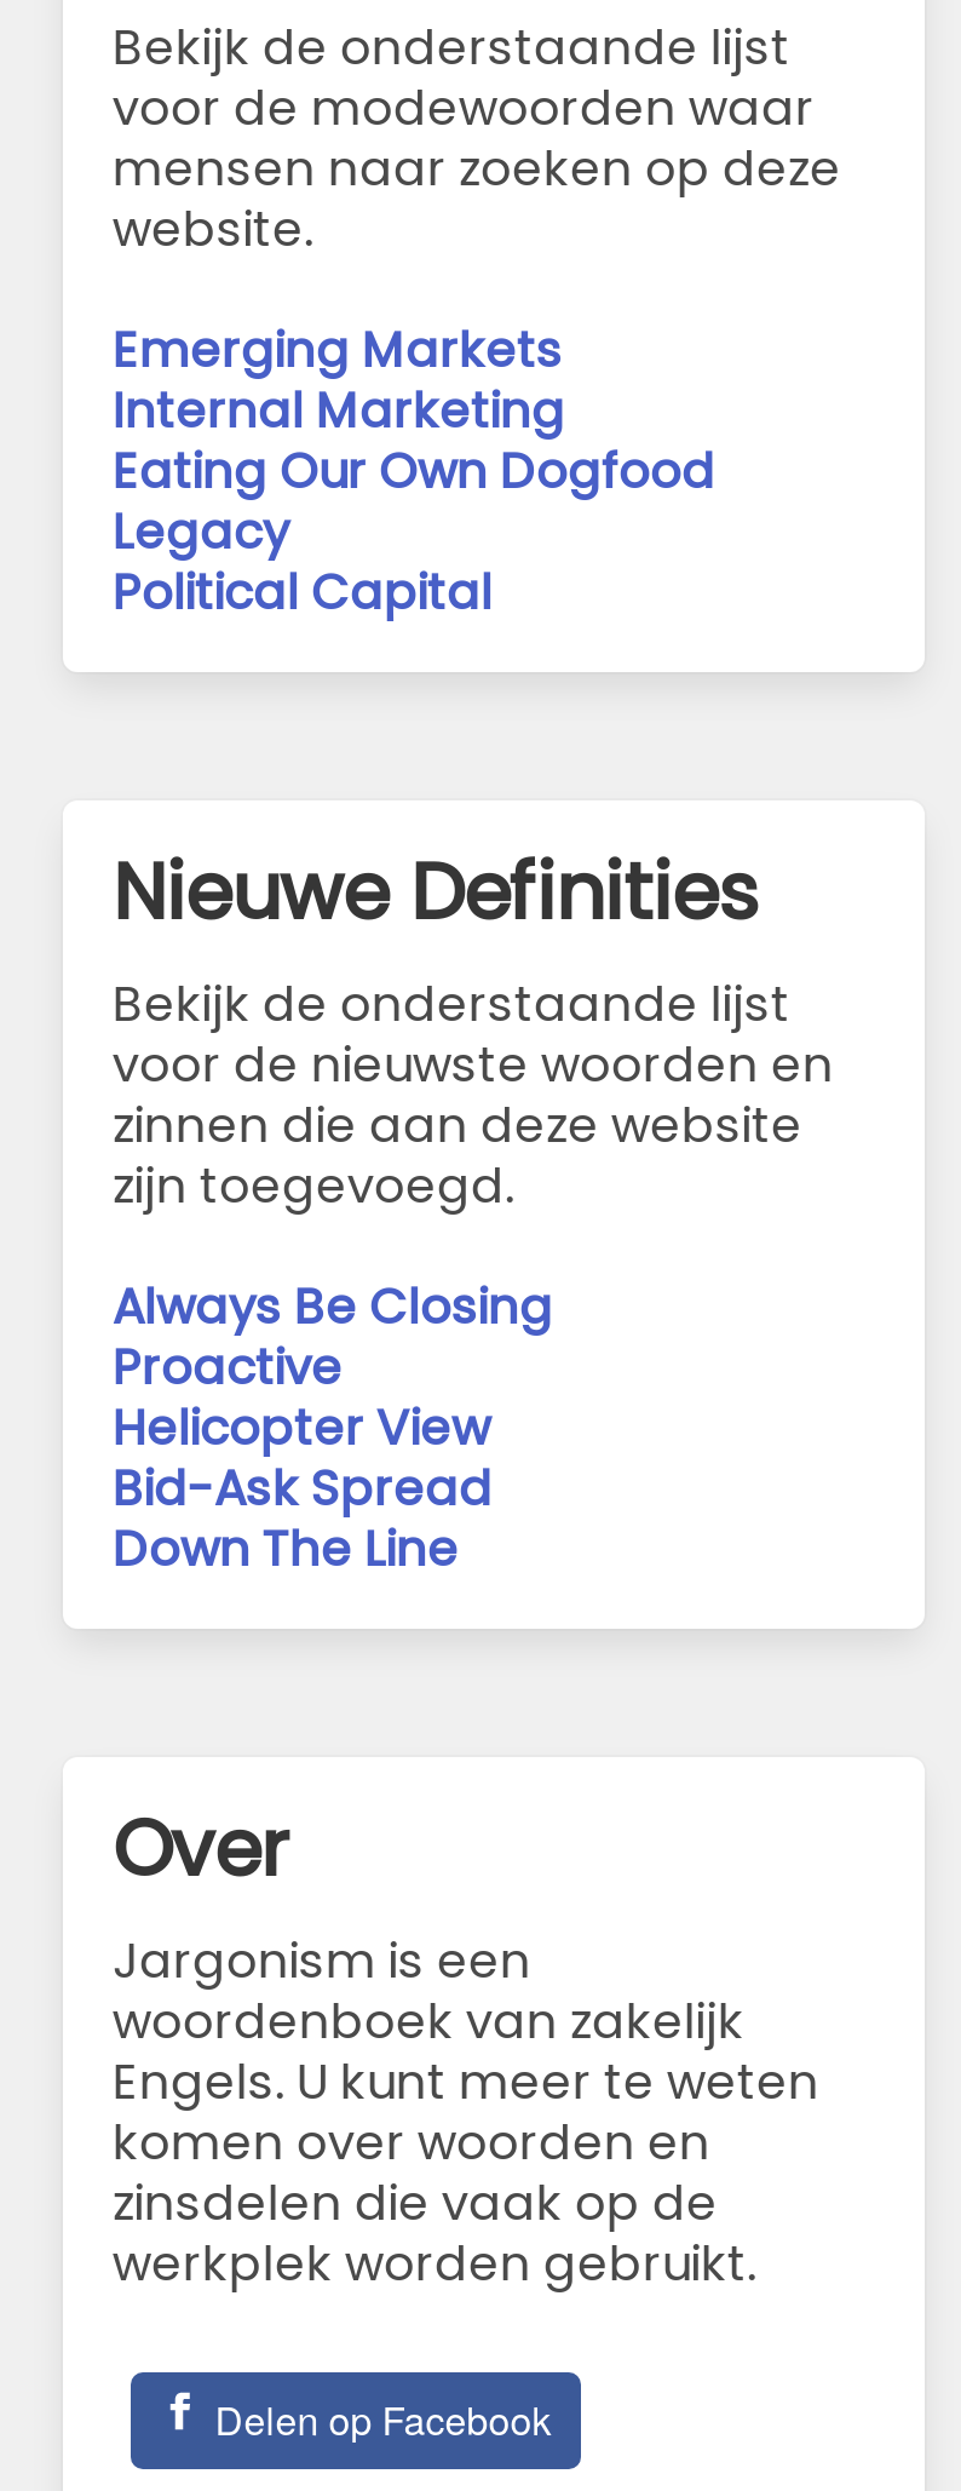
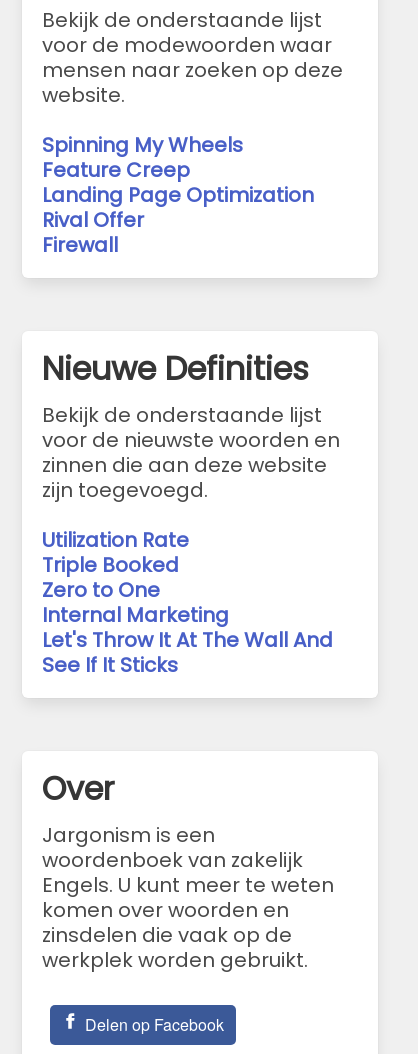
[112,315,715,625] Emerging Markets | Eating Our Own Dogfood | Legacy | Political Capital -> [42,131,314,259] Spinning My Wheels | Feature Creep | Landing Page Optimization | Rival Offer | Firewall
moved [112,376,565,443] -> [42,601,229,629]: Internal Marketing
[112,1272,553,1582] Always Be Closing | Proactive | Helicopter View | Bid-Ask Spread | Down The Line -> [42,526,333,679] Utilization Rate | Triple Booked | Zero to One | Let's Throw It At The Wall And | See If It Sticks

